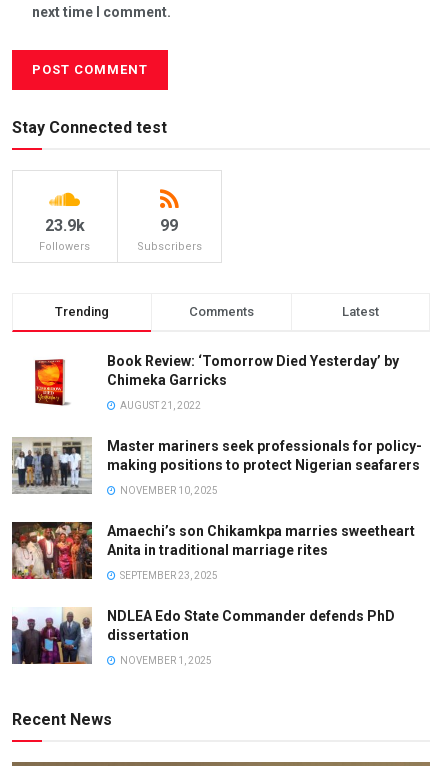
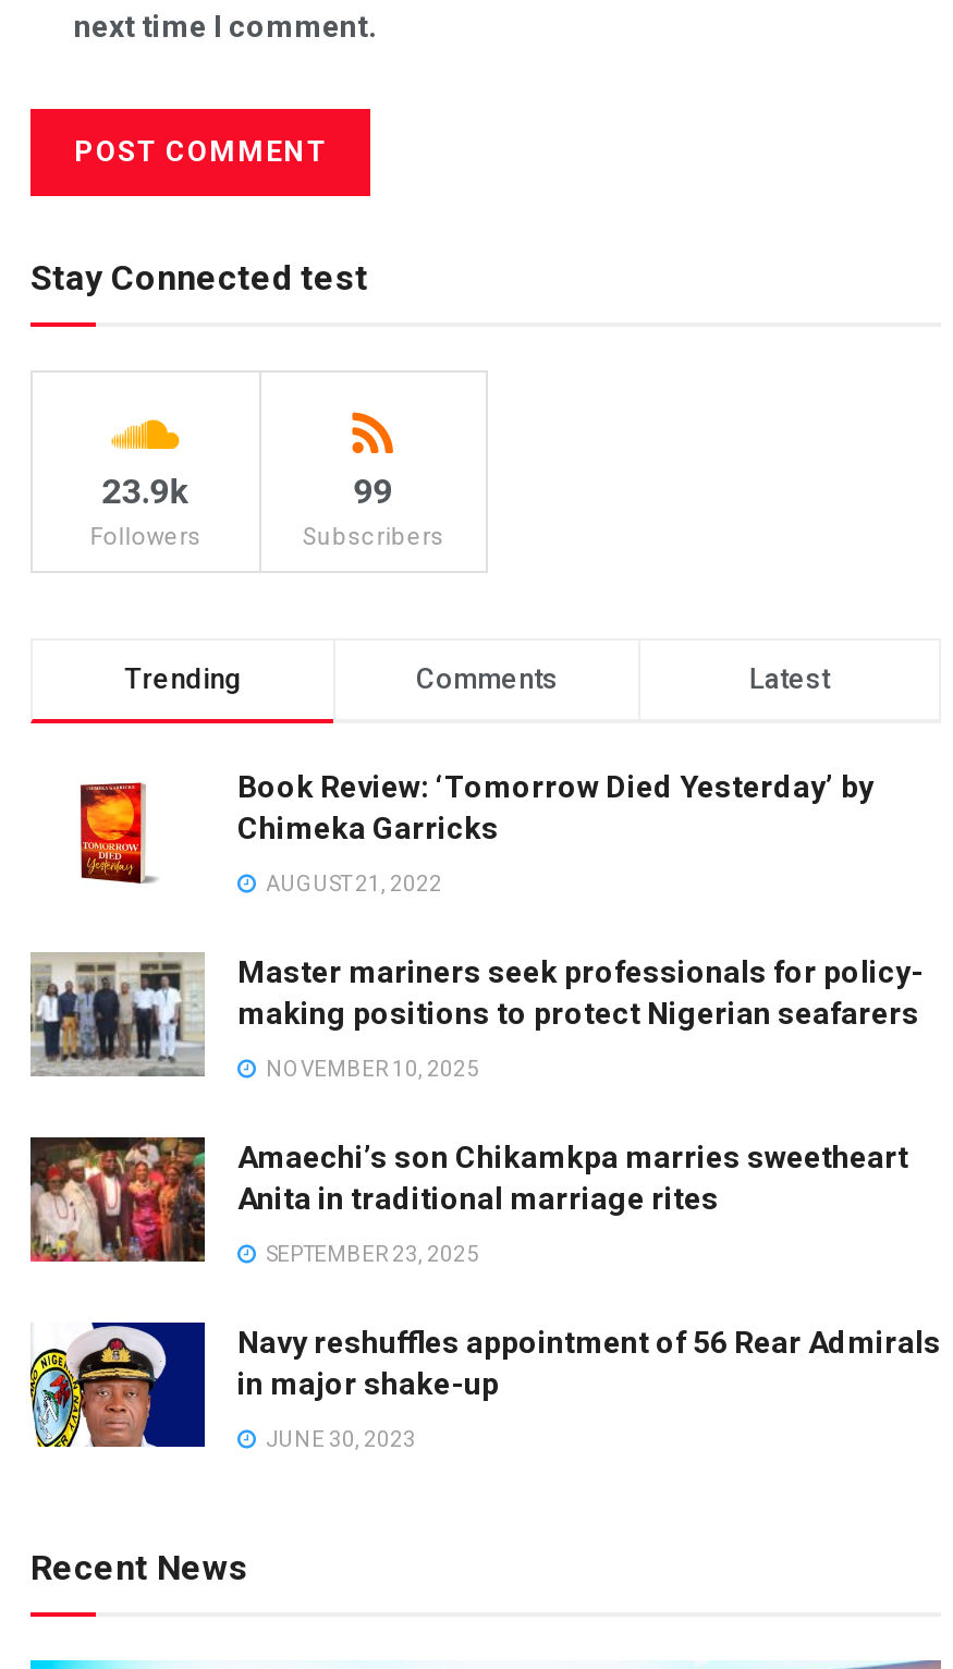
[11,607,395,665] [image] | NDLEA Edo State Commander defends PhD | dissertation -> [28,1320,941,1449] [image] | Navy reshuffles appointment of 56 Rear Admirals | in major shake-up
[118,655,212,666] NOVEMBER 1, 2025 -> [261,1427,416,1451] JUNE 30, 2023

